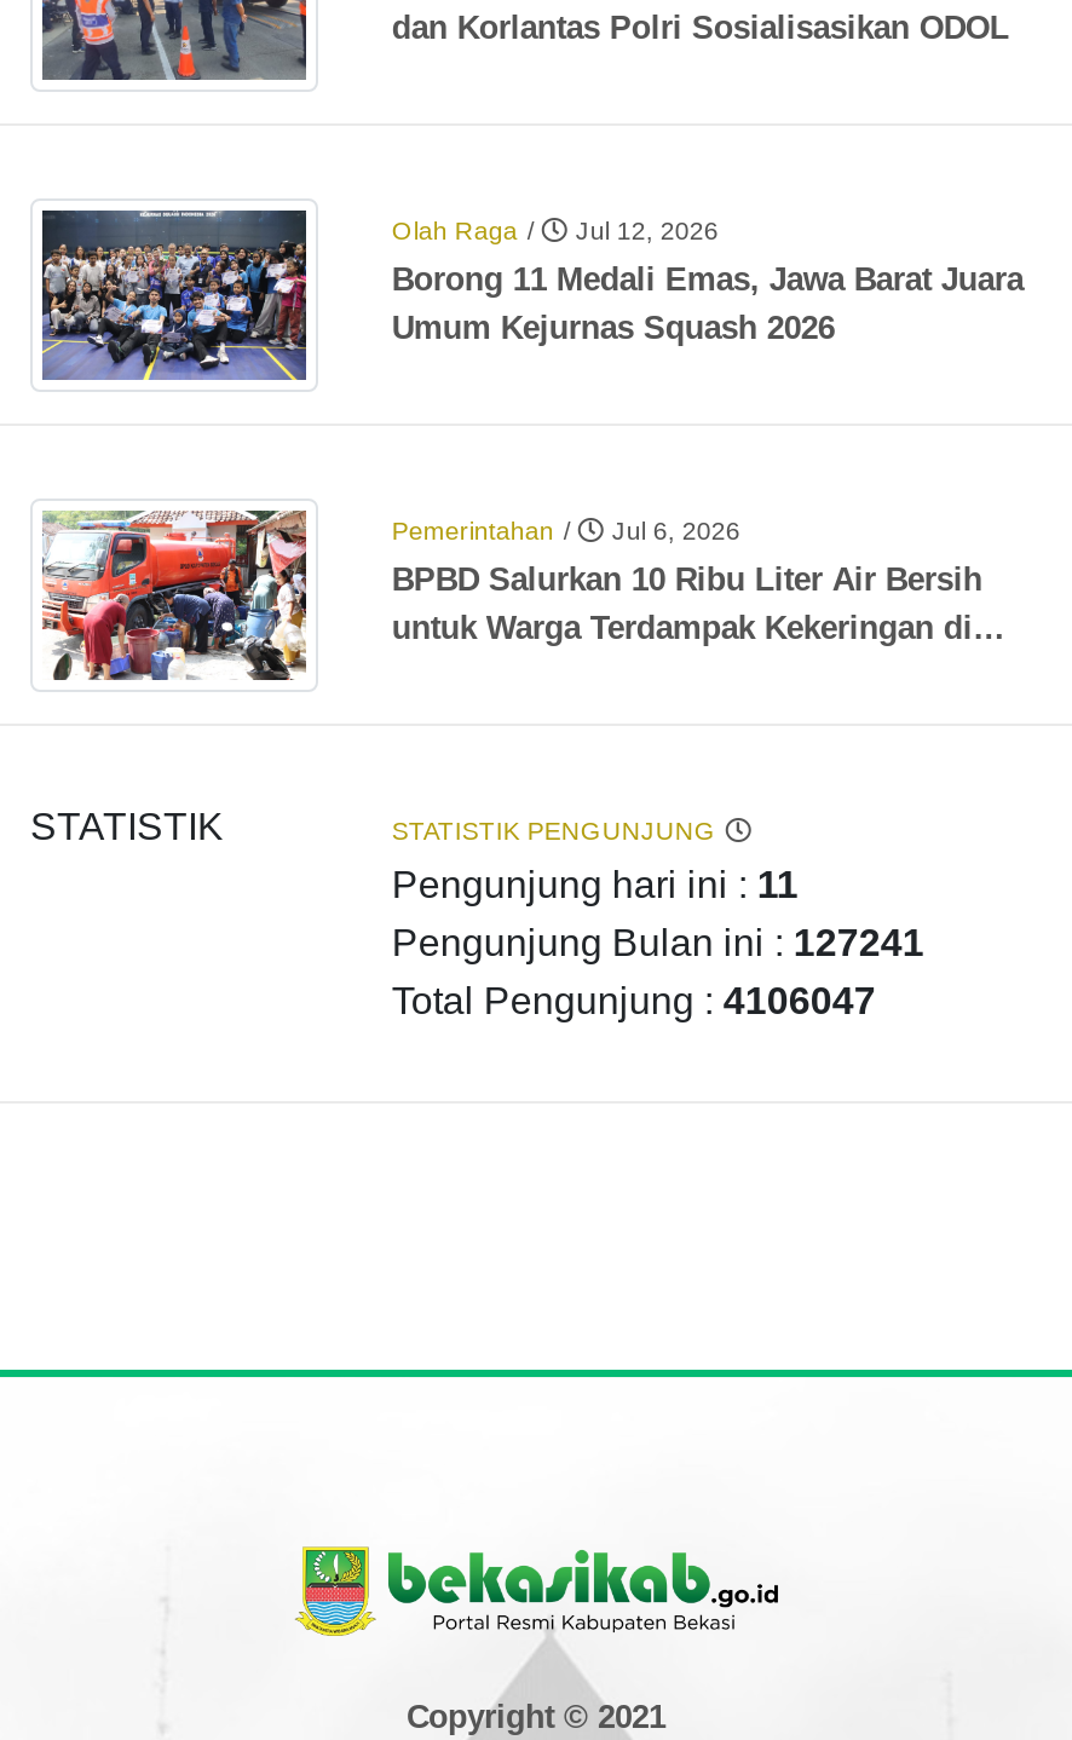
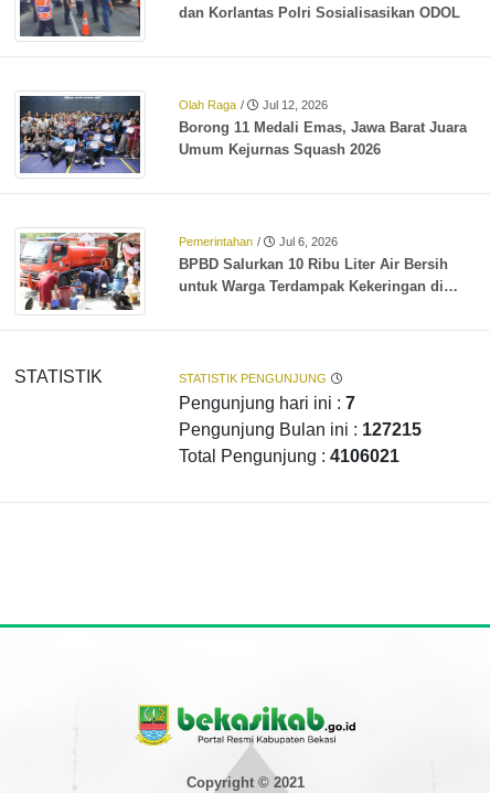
[392,864,798,905] Pengunjung hari ini : 11 -> [179,394,356,412] Pengunjung hari ini : 7
[392,922,924,963] Pengunjung Bulan ini : 127241 -> [179,420,422,439] Pengunjung Bulan ini : 127215
[392,980,876,1021] Total Pengunjung : 4106047 -> [179,447,400,465] Total Pengunjung : 4106021

